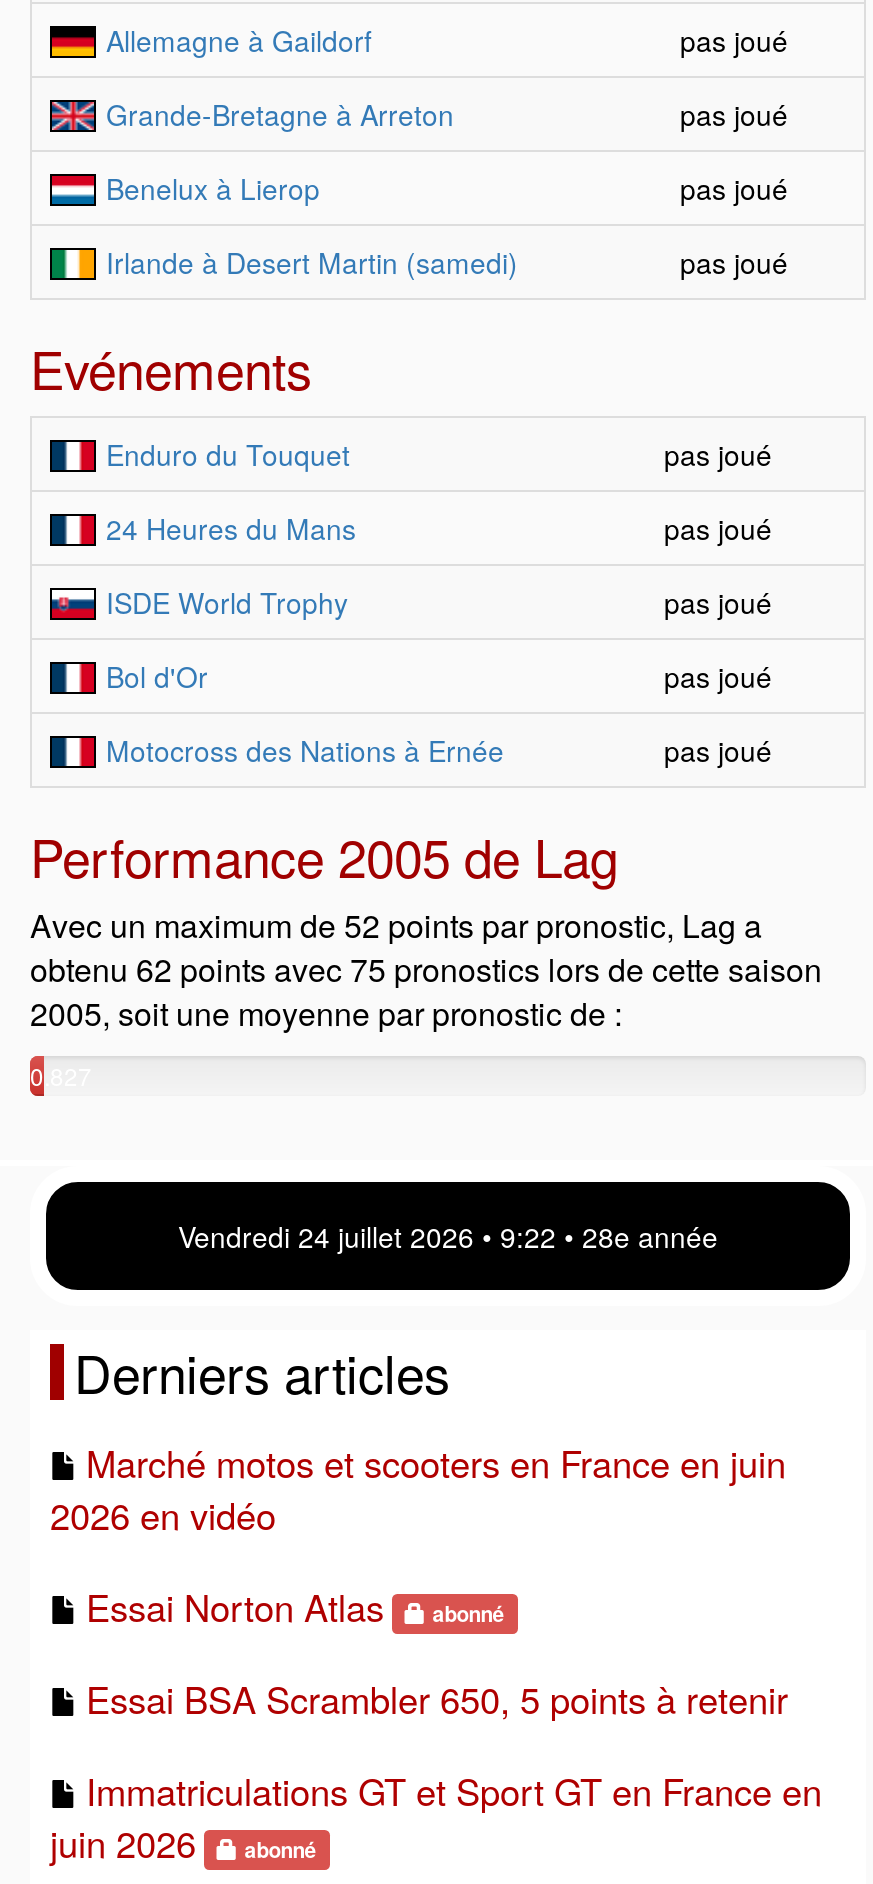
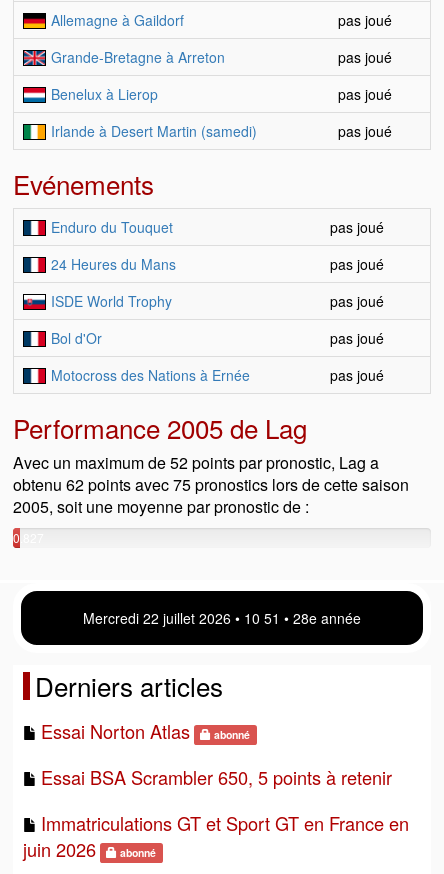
[178,1216,718,1256] Vendredi 24 juillet 2026 • 9 22 • 28e année -> [83,608,361,628] Mercredi 22 juillet 2026 • 10:51 • 28e année
[50,1436,786,1540] Marché motos et scooters en France en juin | 2026 en vidéo -> none

